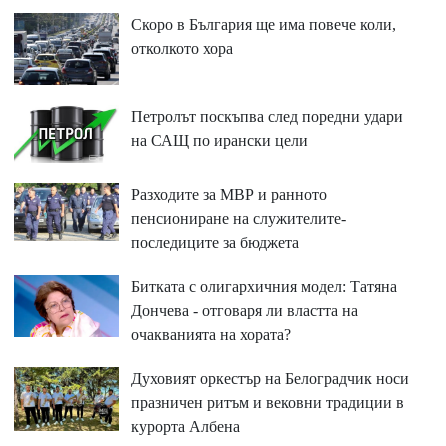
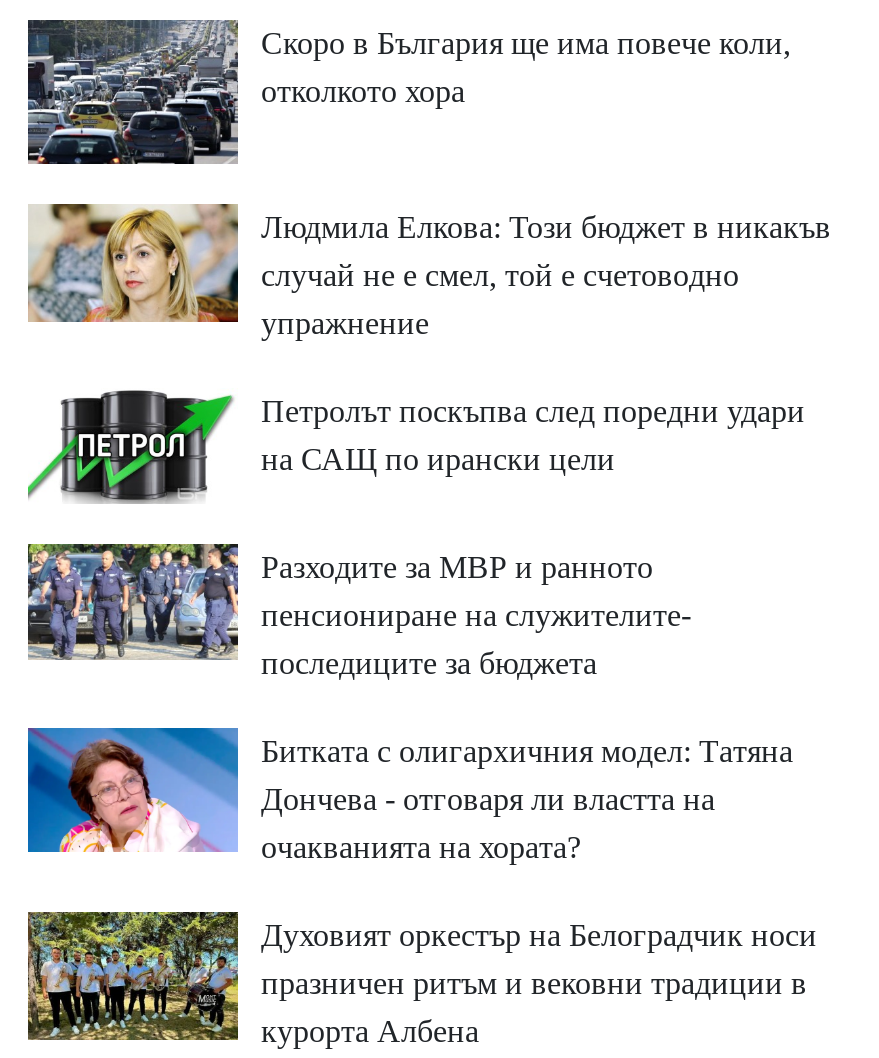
none -> [28,204,831,340] [image] | Людмила Елкова: Този бюджет в никакъв | случай не е смел, той е счетоводно | упражнение

